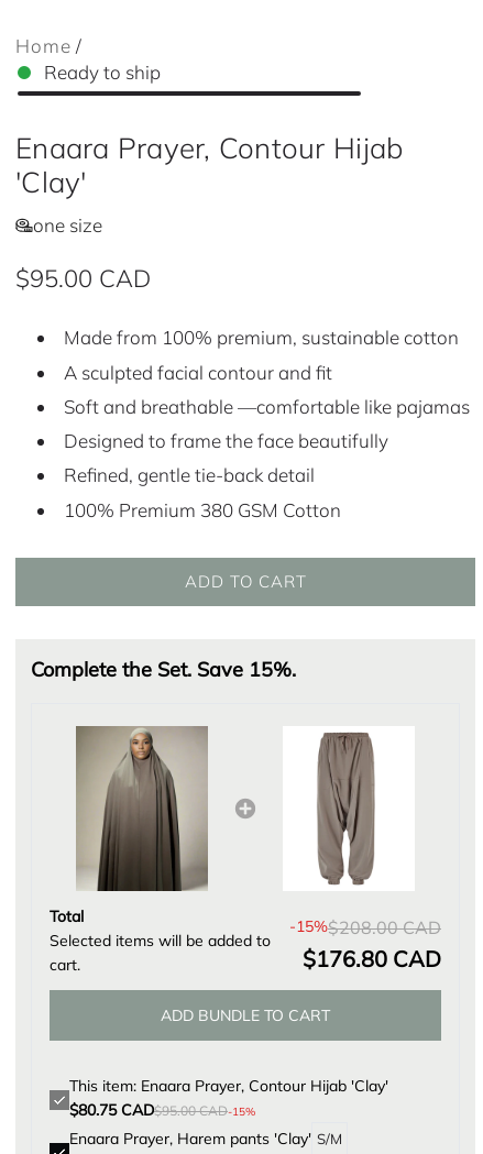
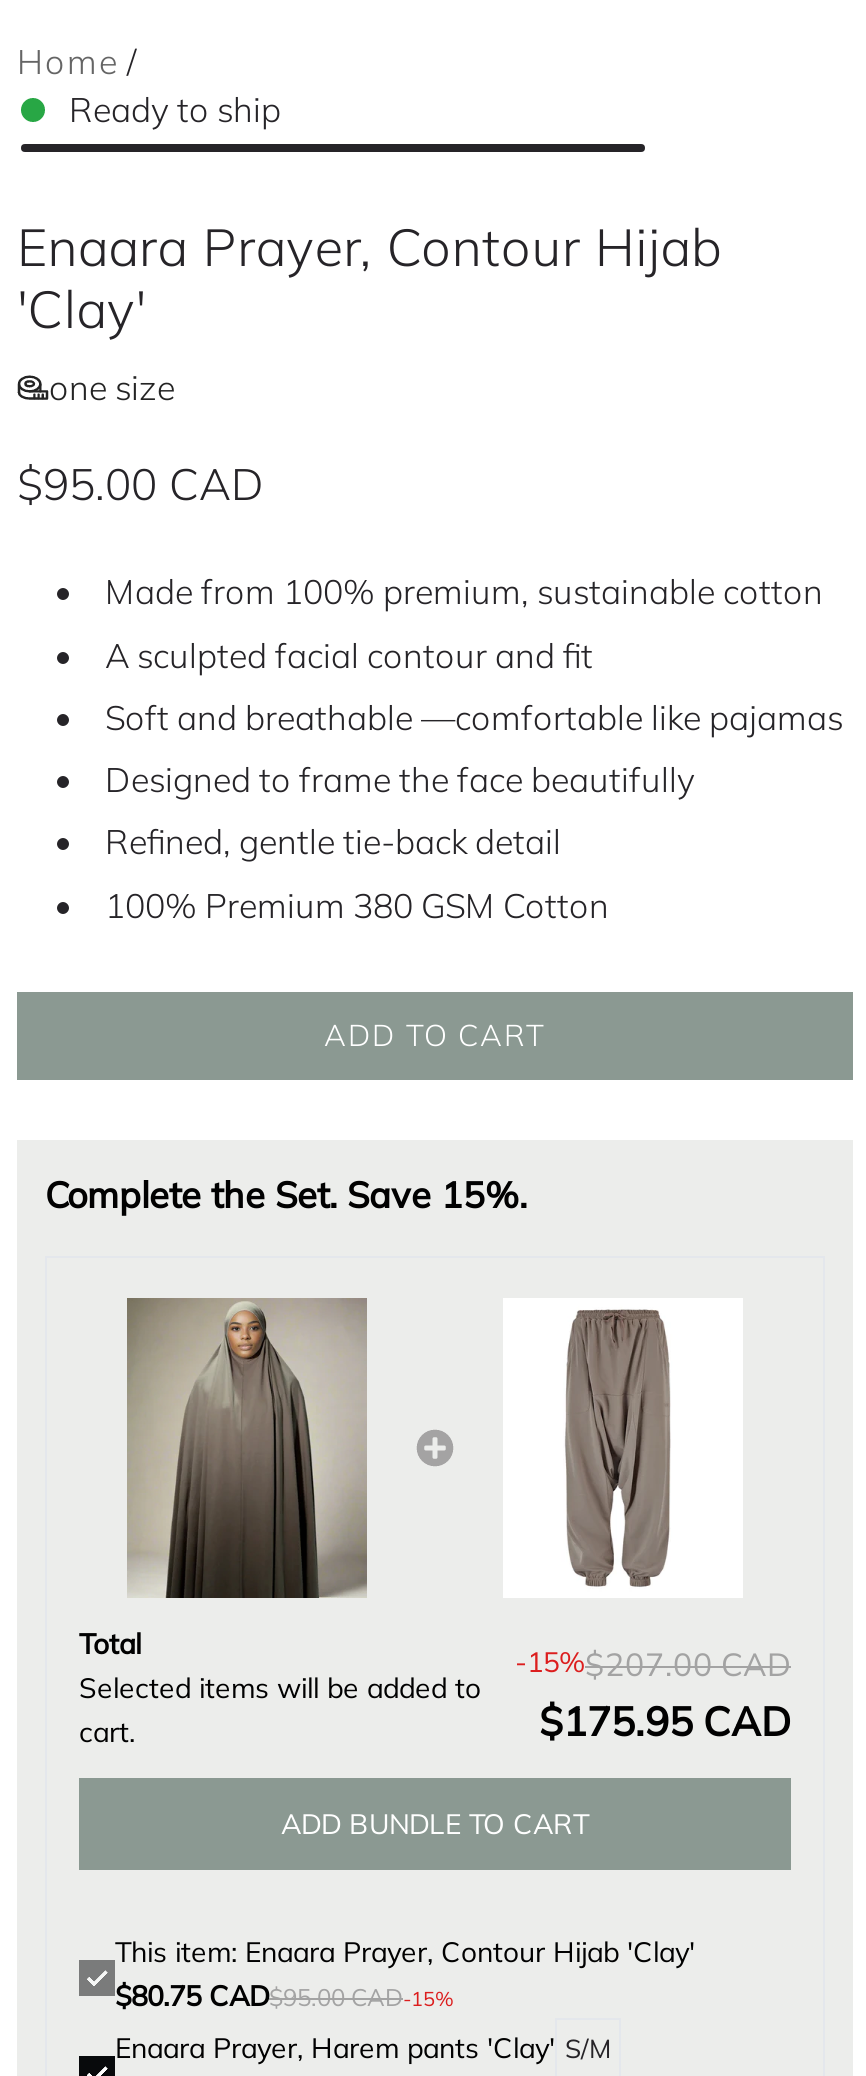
[289,916,441,938] -15%$208.00 CAD -> [515,1643,791,1683] -15%$207.00 CAD
[303,945,441,972] $176.80 CAD -> [539,1695,791,1745] $175.95 CAD

